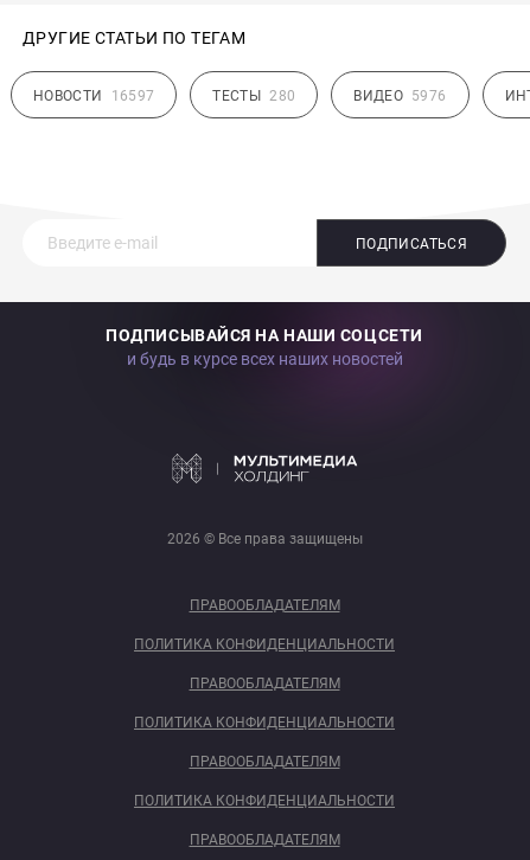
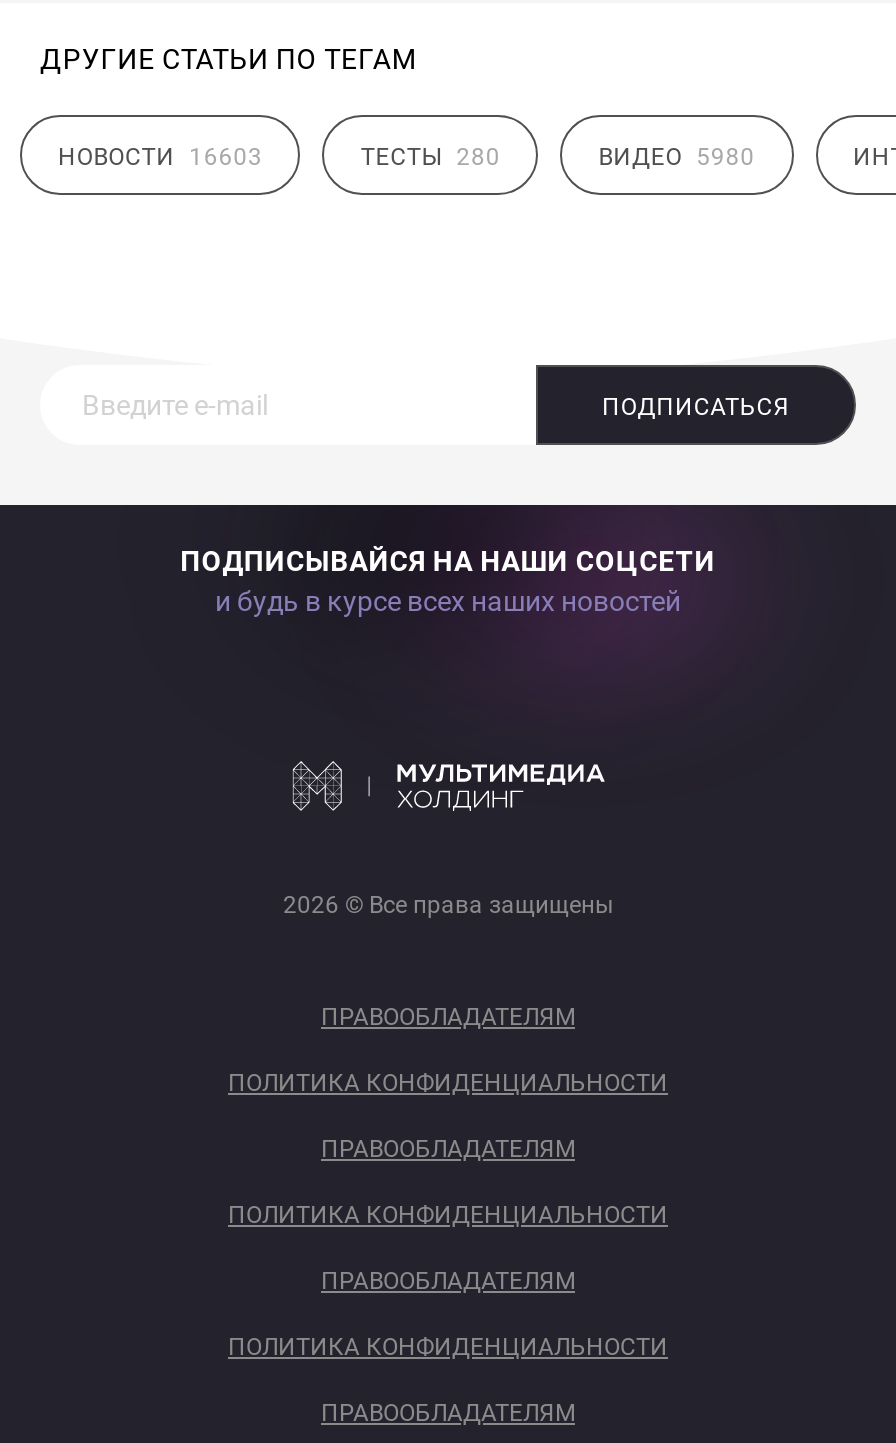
[33,88,154,104] НОВОСТИ 16597 -> [58,143,263,171] НОВОСТИ 16603
[354,88,446,104] ВИДЕО 5976 -> [598,143,755,171] ВИДЕО 5980

